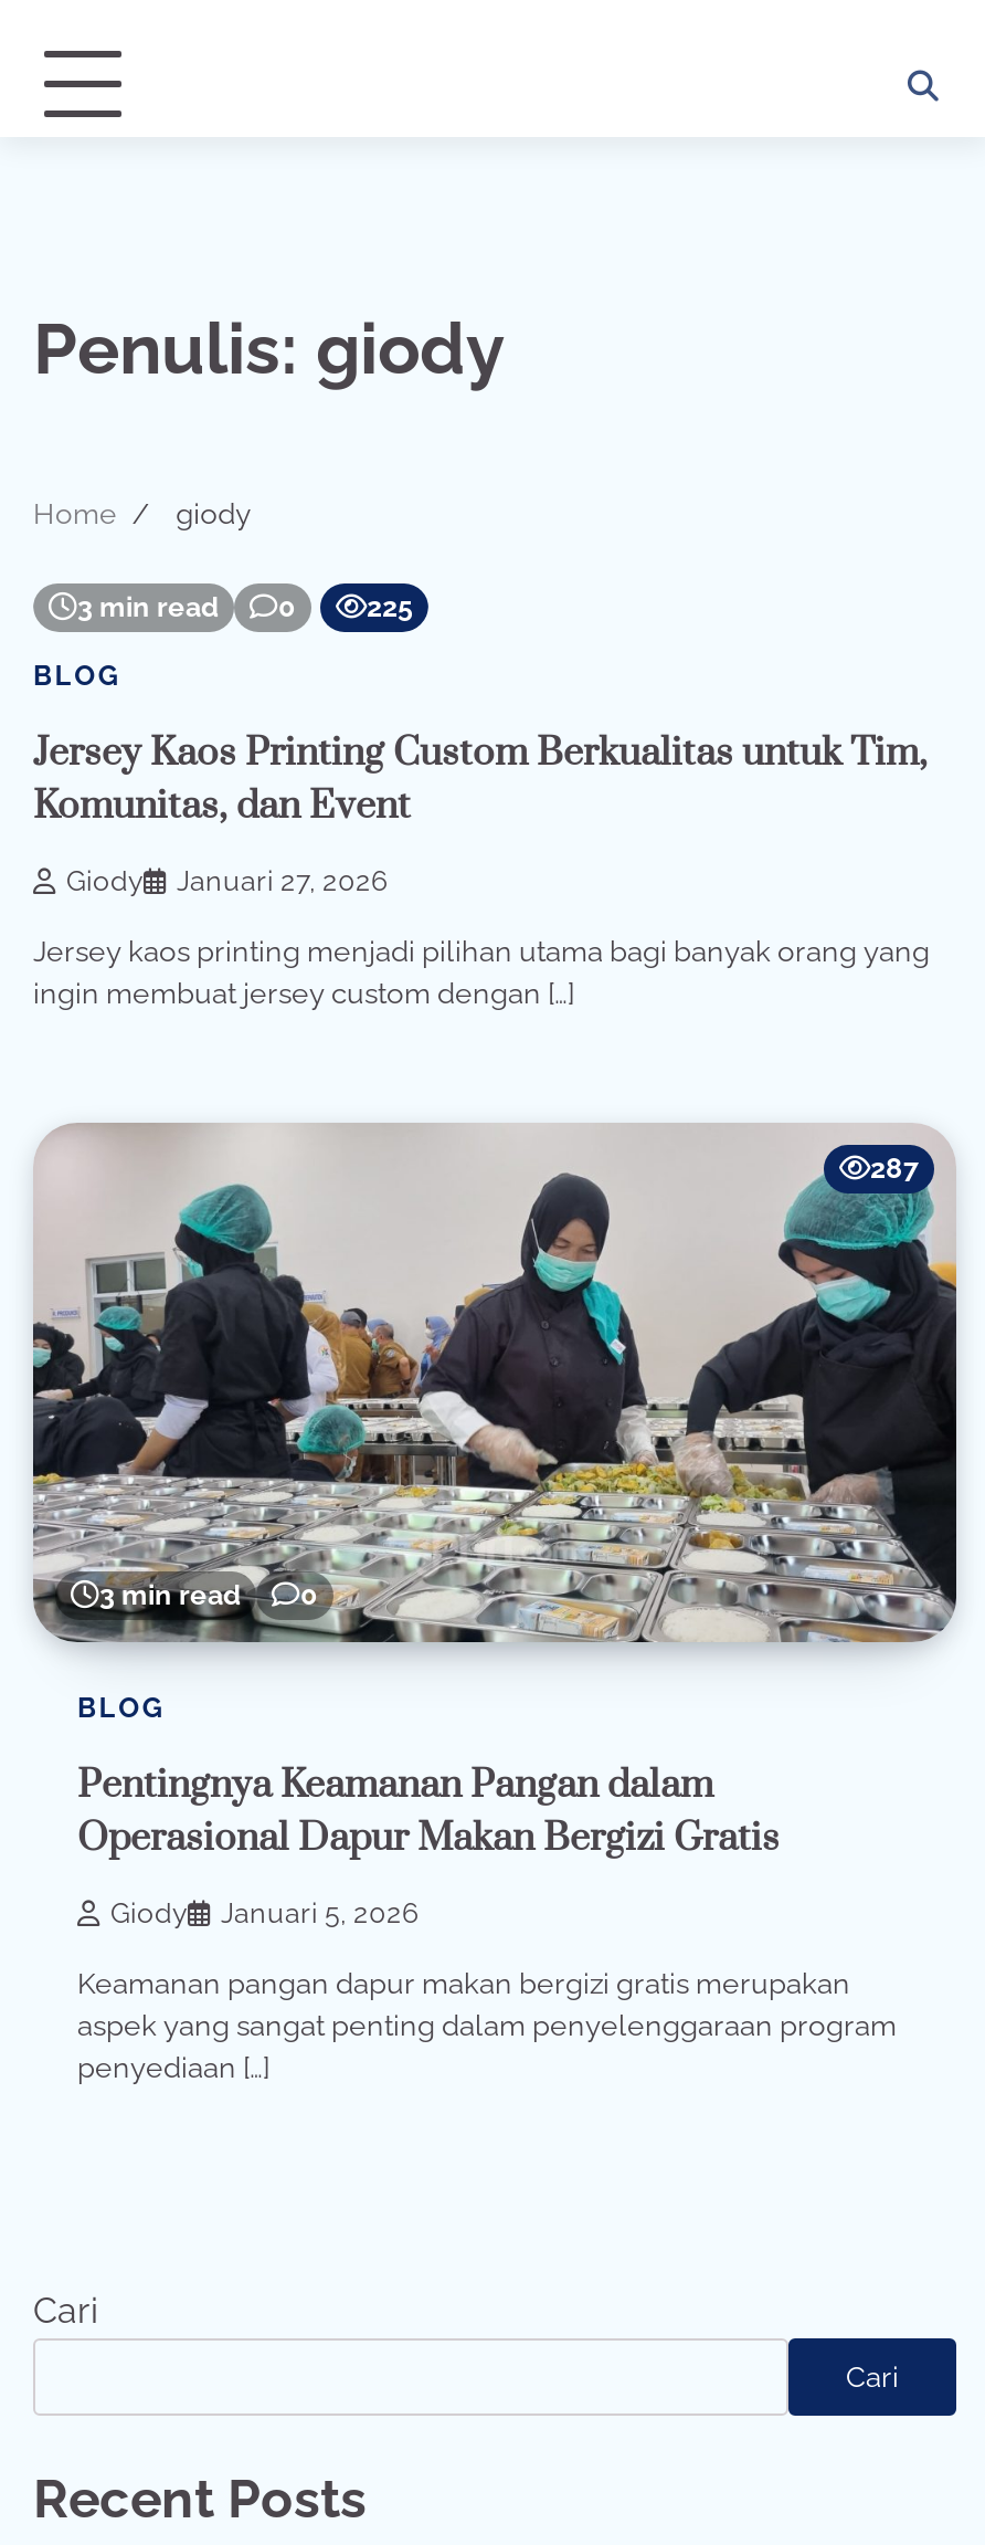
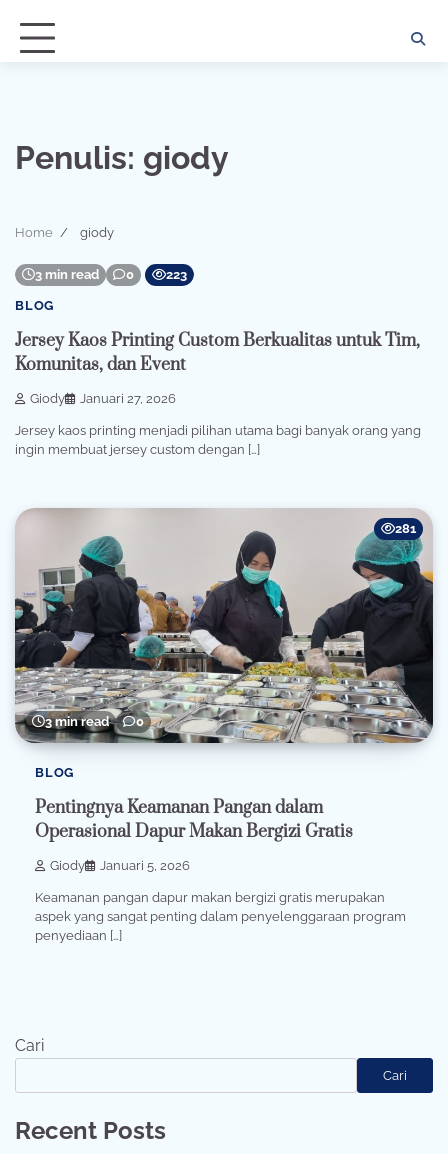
[367,591,413,624] 225 -> [166,267,187,282] 223
[870,1152,919,1185] 287 -> [395,521,416,536] 281

